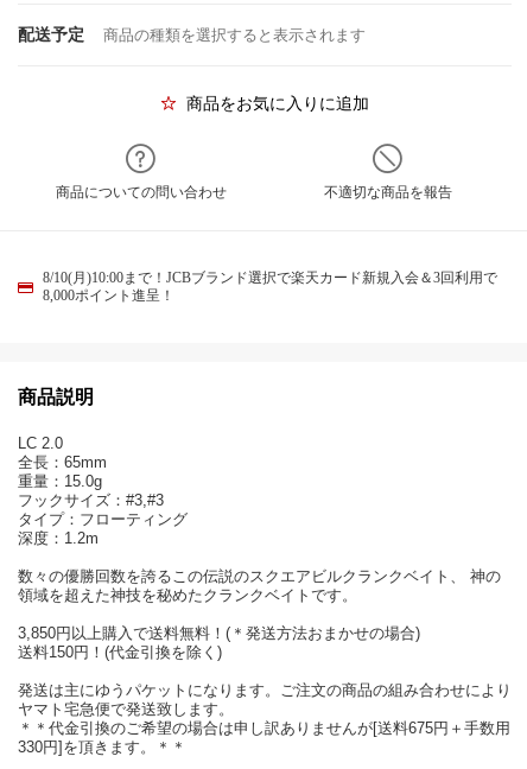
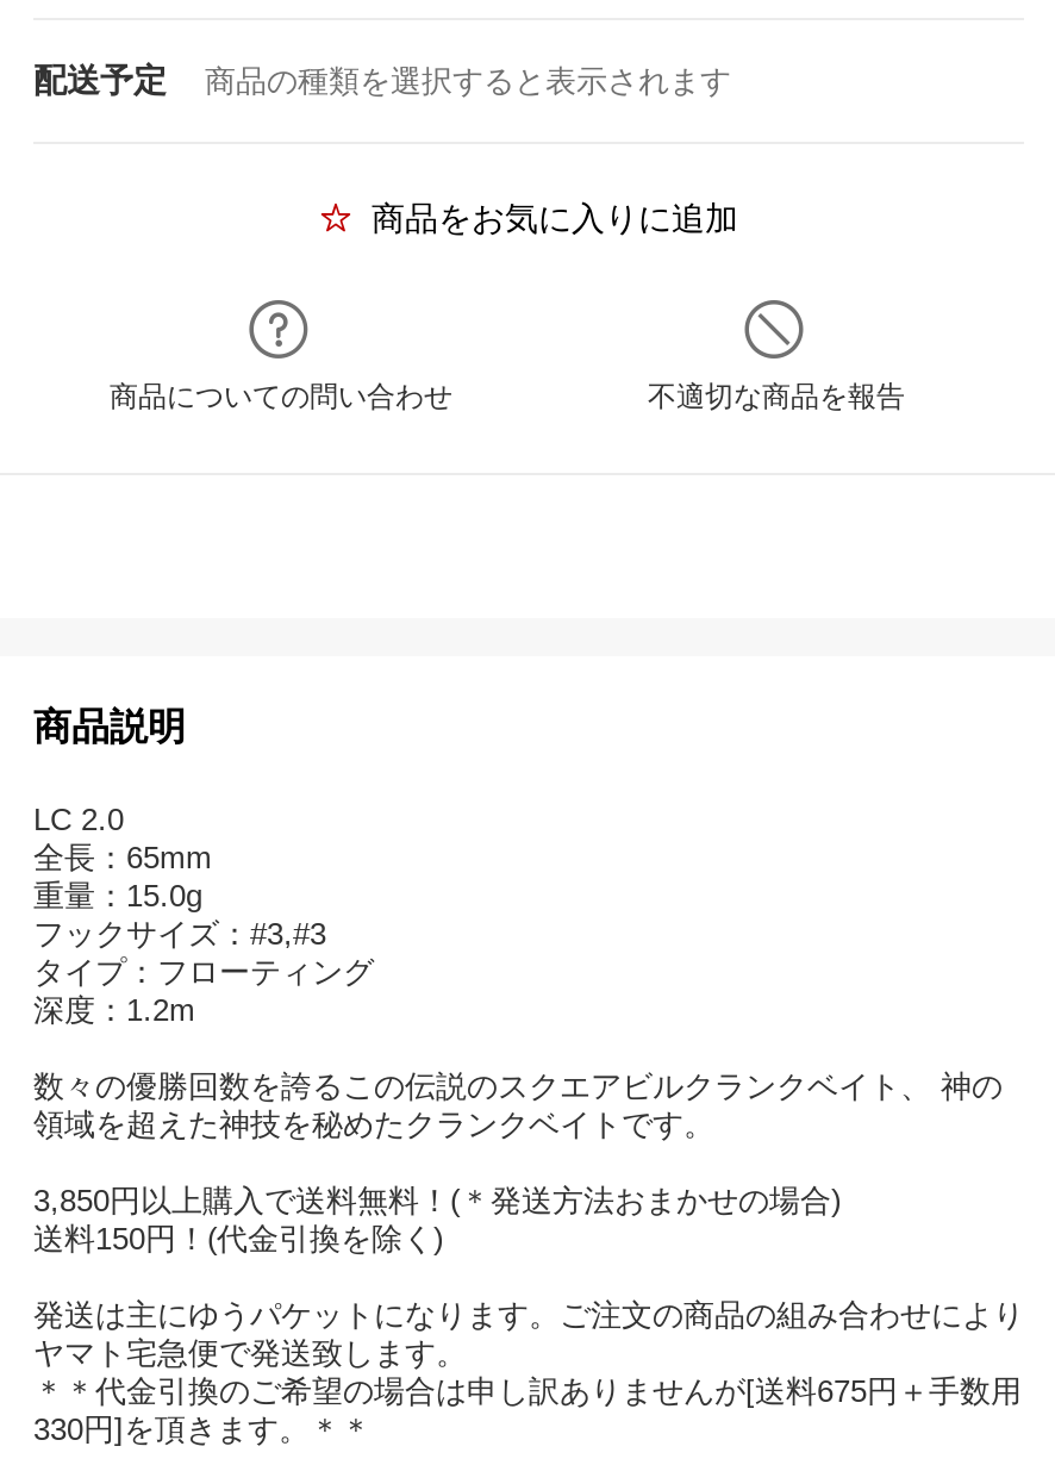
[43,269,497,304] 8/10(月)10:00まで！JCBブランド選択で楽天カード新規入会＆3回利用で | 8,000ポイント進呈！ -> none

